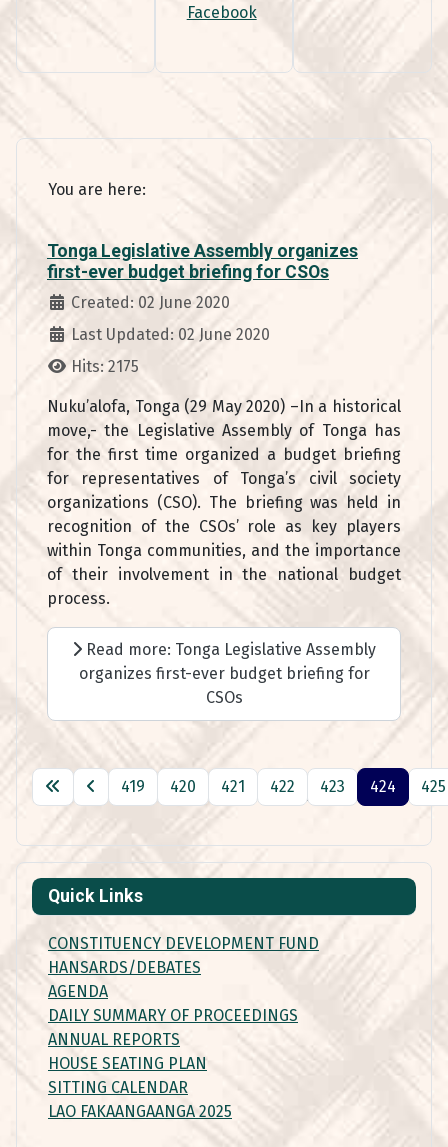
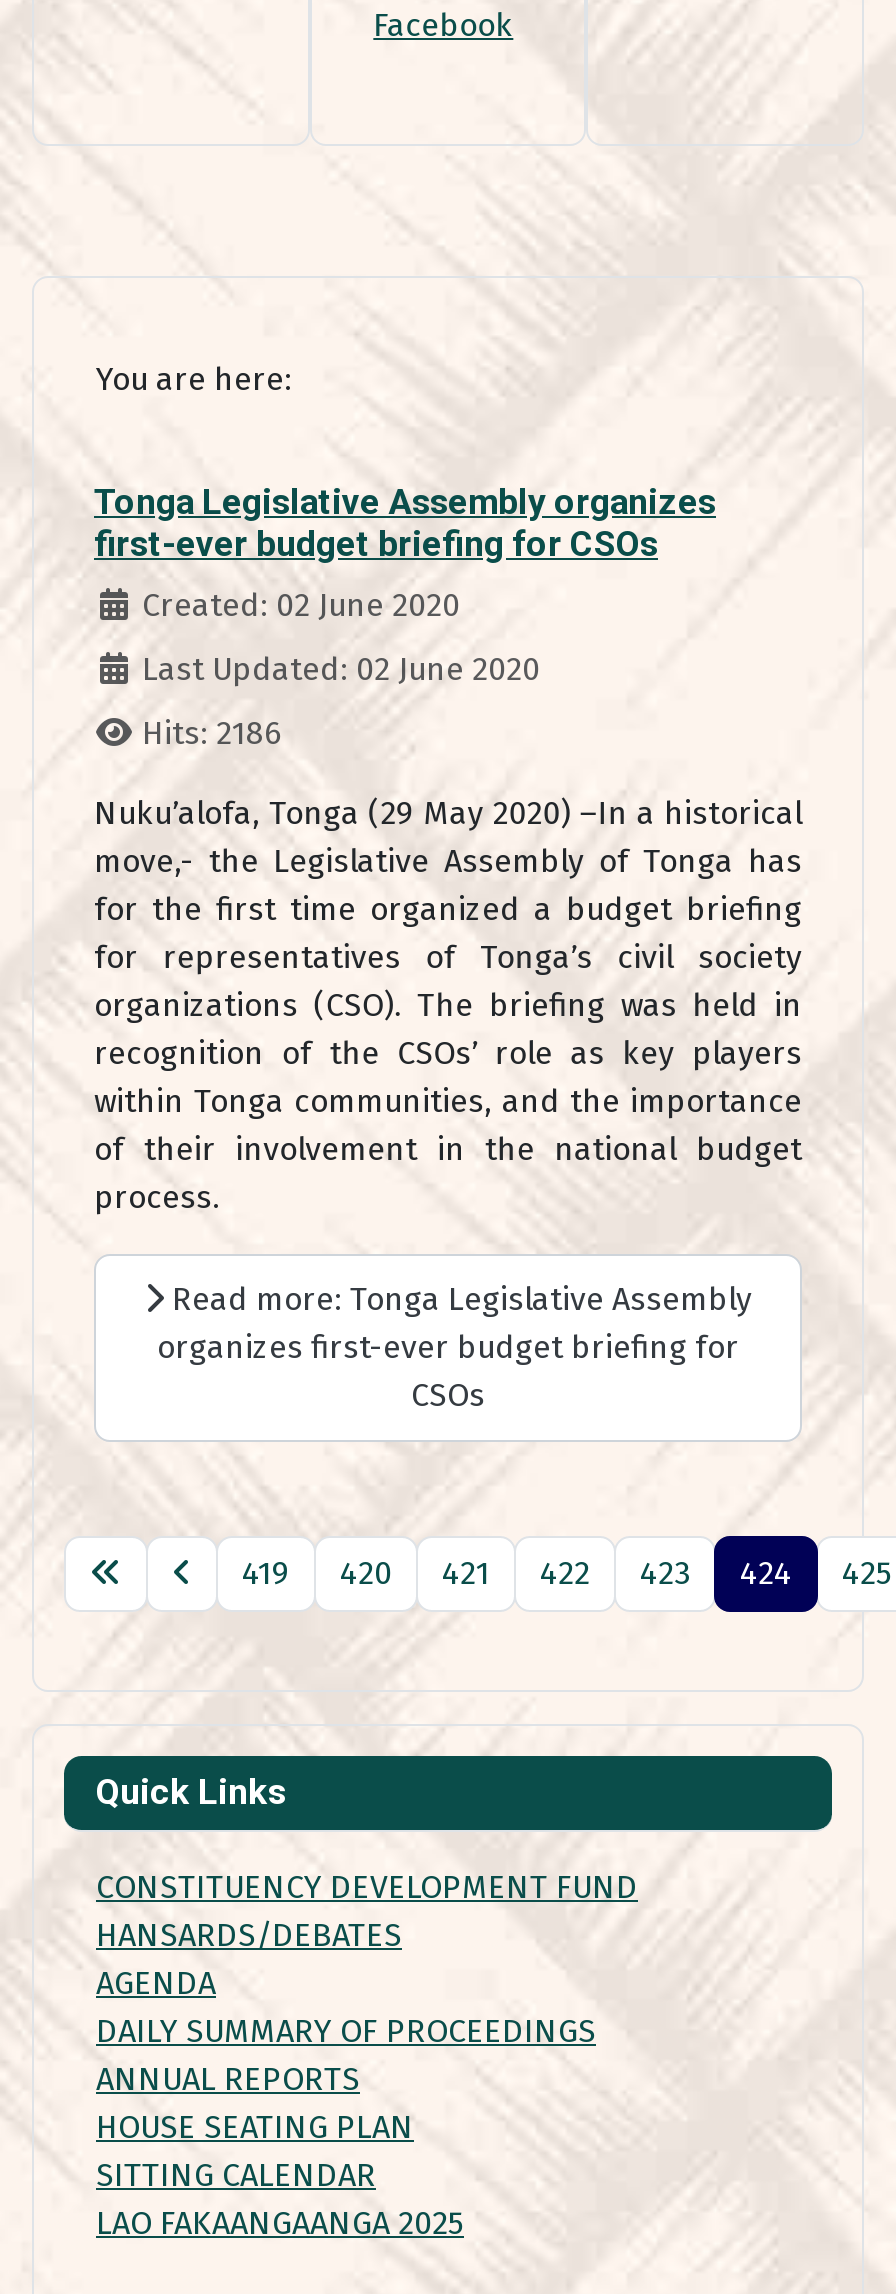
[71,357,139,376] Hits: 2175 -> [142,715,282,753] Hits: 2186

